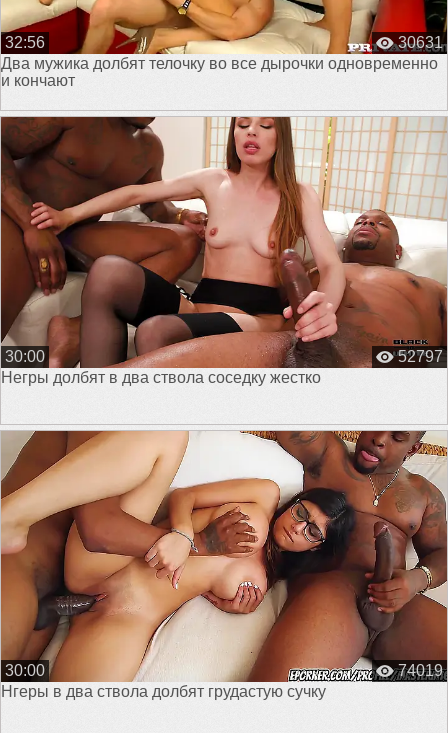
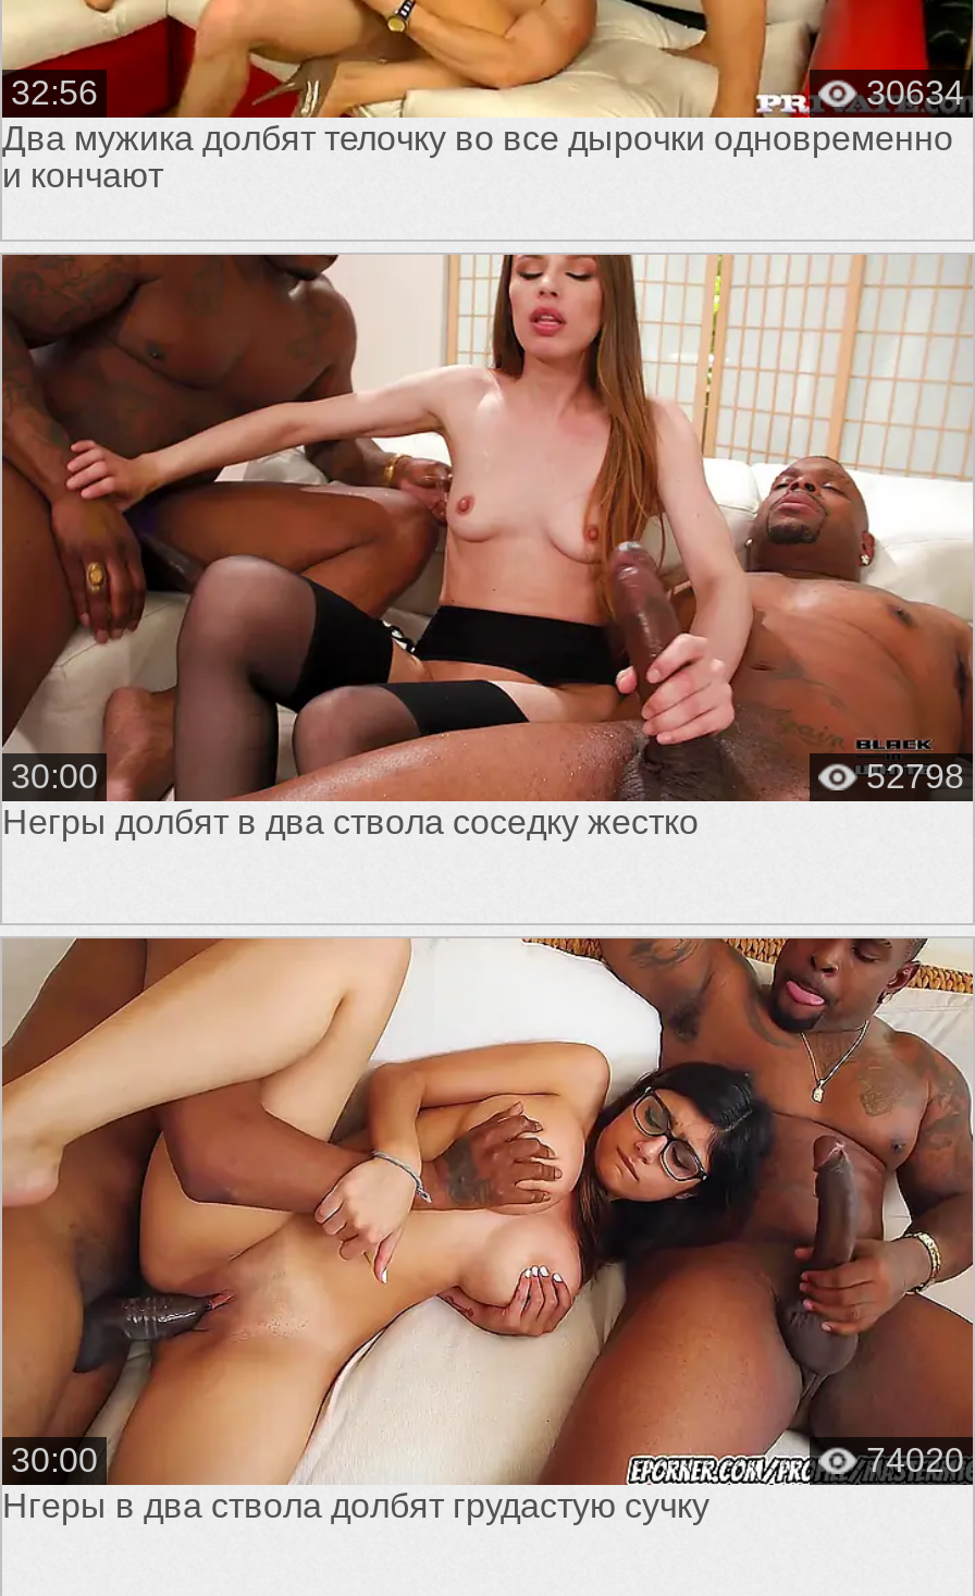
[398,34,443,51] 30631 -> [866,74,964,111] 30634
[398,348,443,365] 52797 -> [866,758,964,795] 52798
[398,662,443,679] 74019 -> [866,1441,964,1478] 74020

